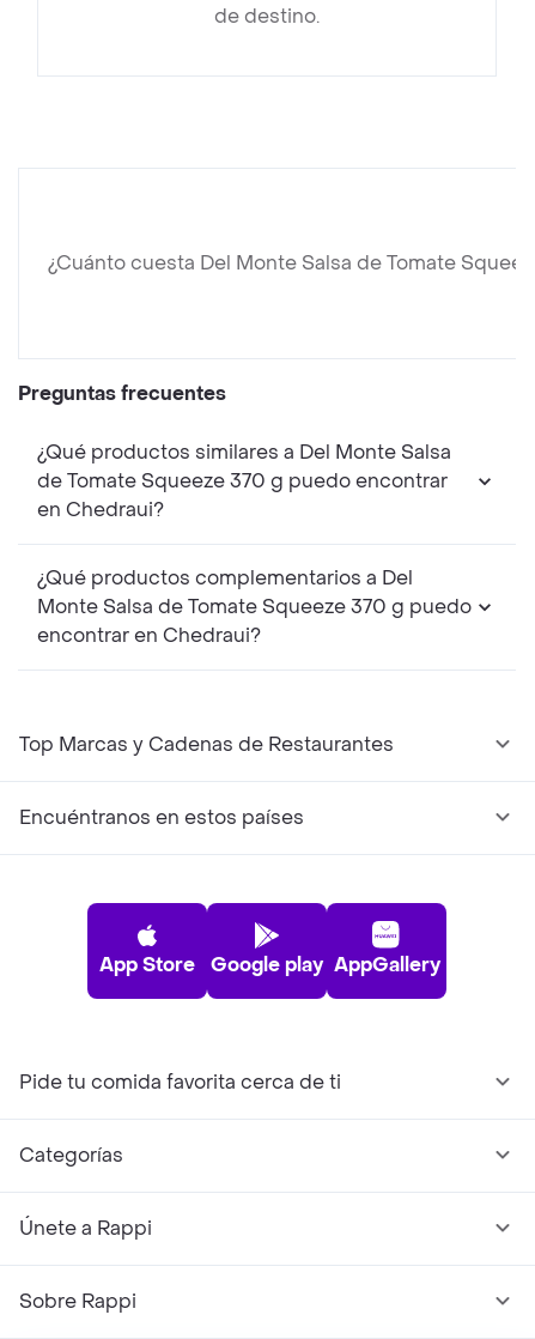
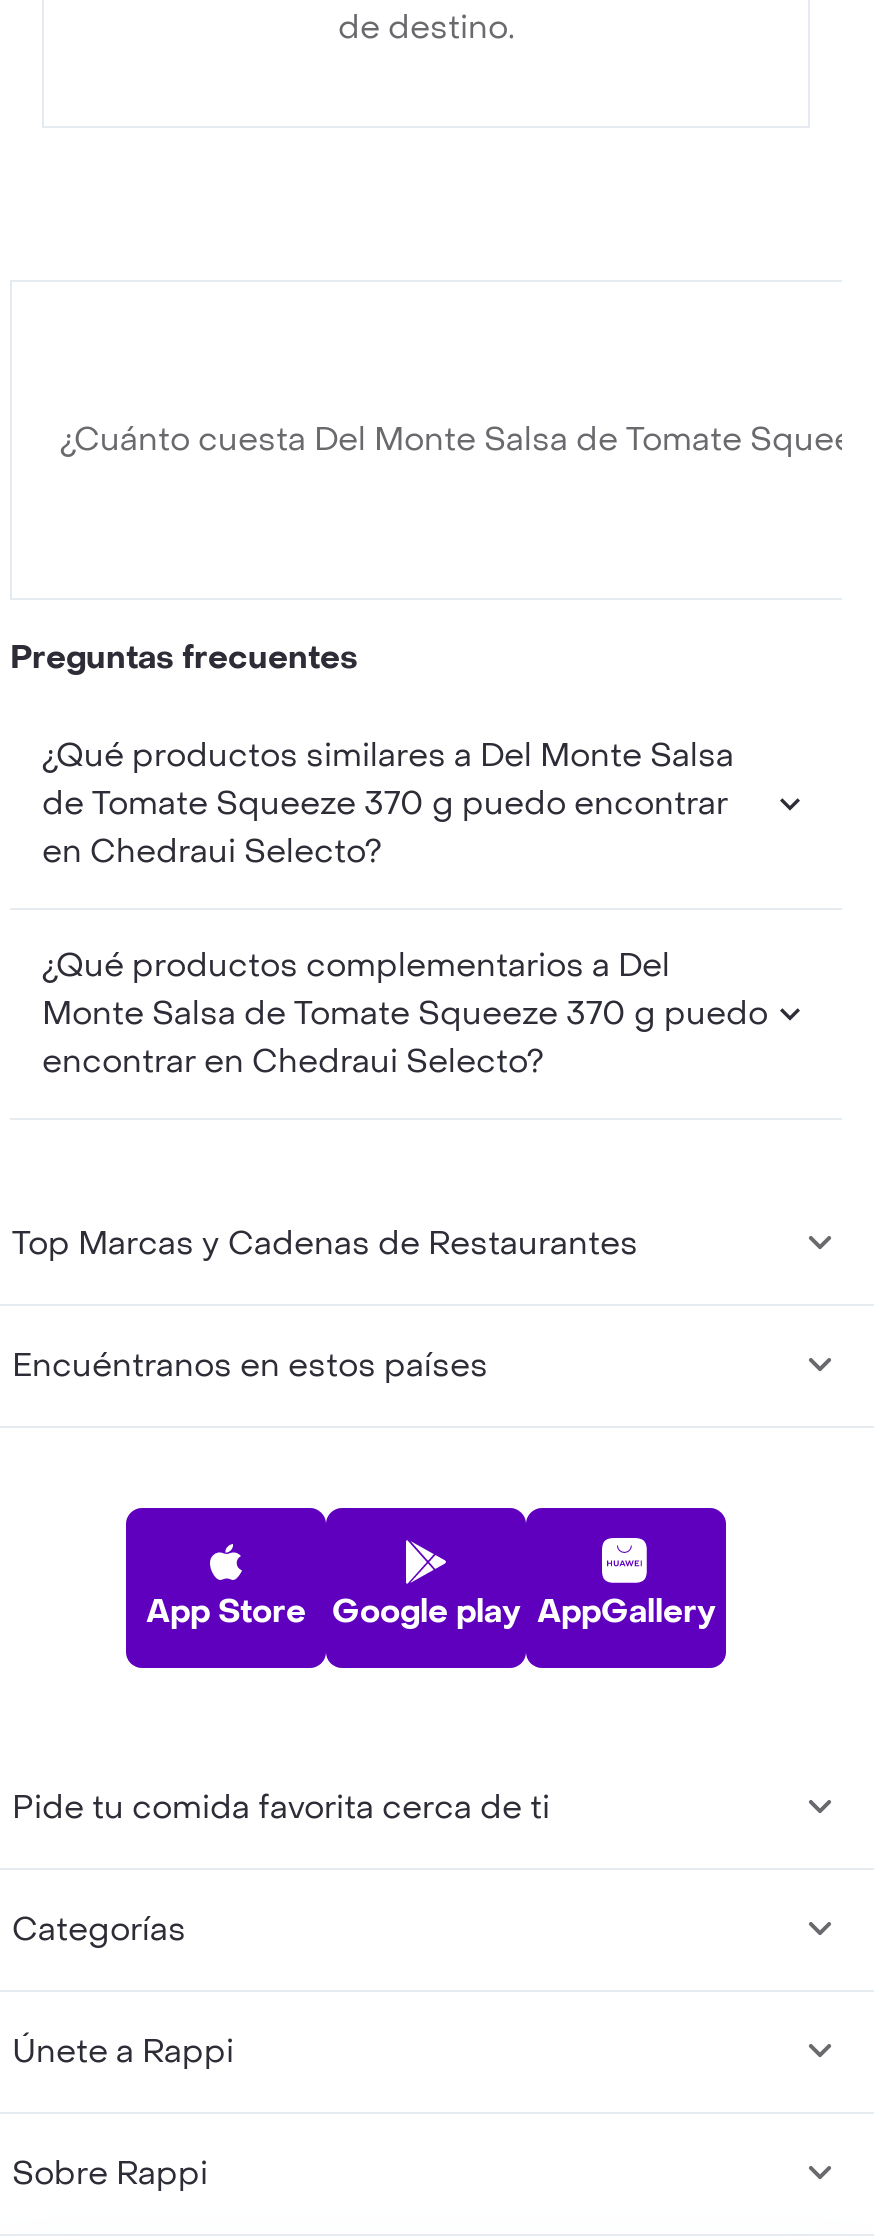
[37,497,164,522] en Chedraui? -> [42,830,382,872] en Chedraui Selecto?
[37,623,261,648] encontrar en Chedraui? -> [42,1040,544,1082] encontrar en Chedraui Selecto?

